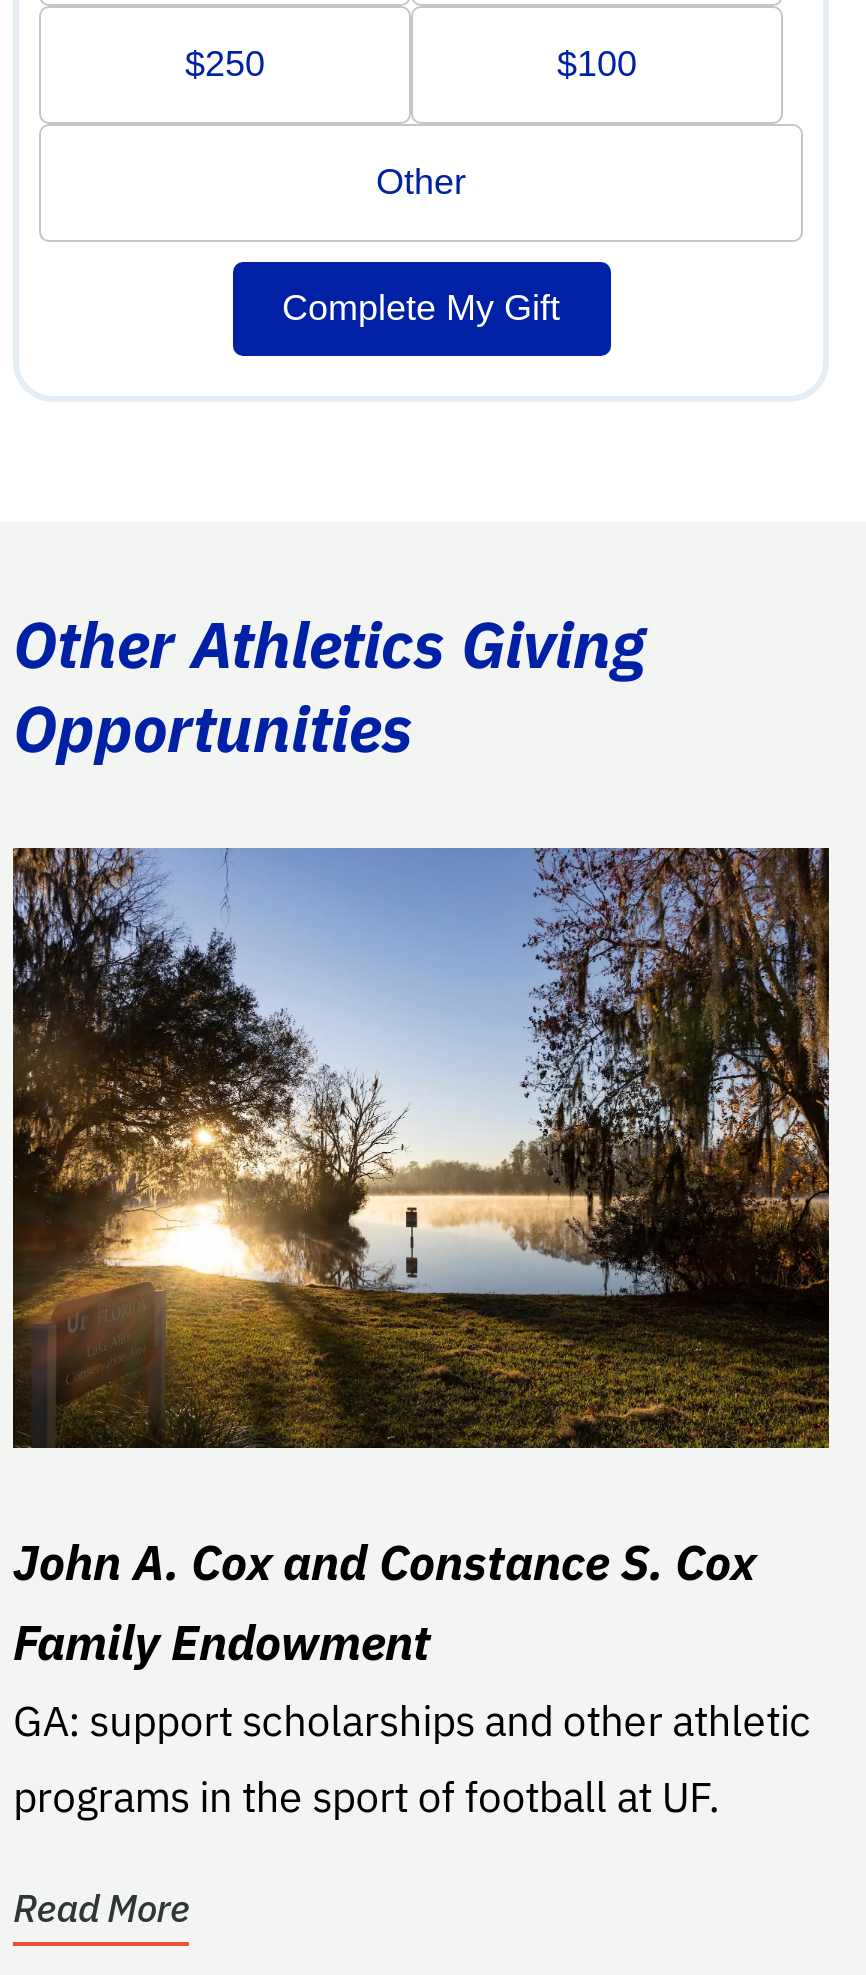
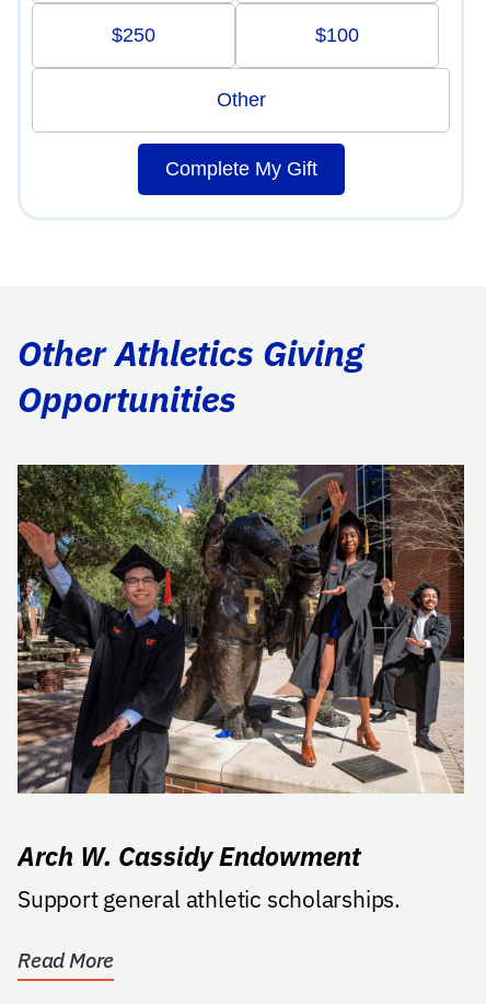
[13,846,831,1450] [image] -> [16,464,464,794] [image]
[13,1529,811,1823] John A. Cox and Constance S. Cox | Family Endowment | GA: support scholarships and other athletic | programs in the sport of football at UF. -> [18,838,401,914] Arch W. Cassidy Endowment | Support general athletic scholarships.

